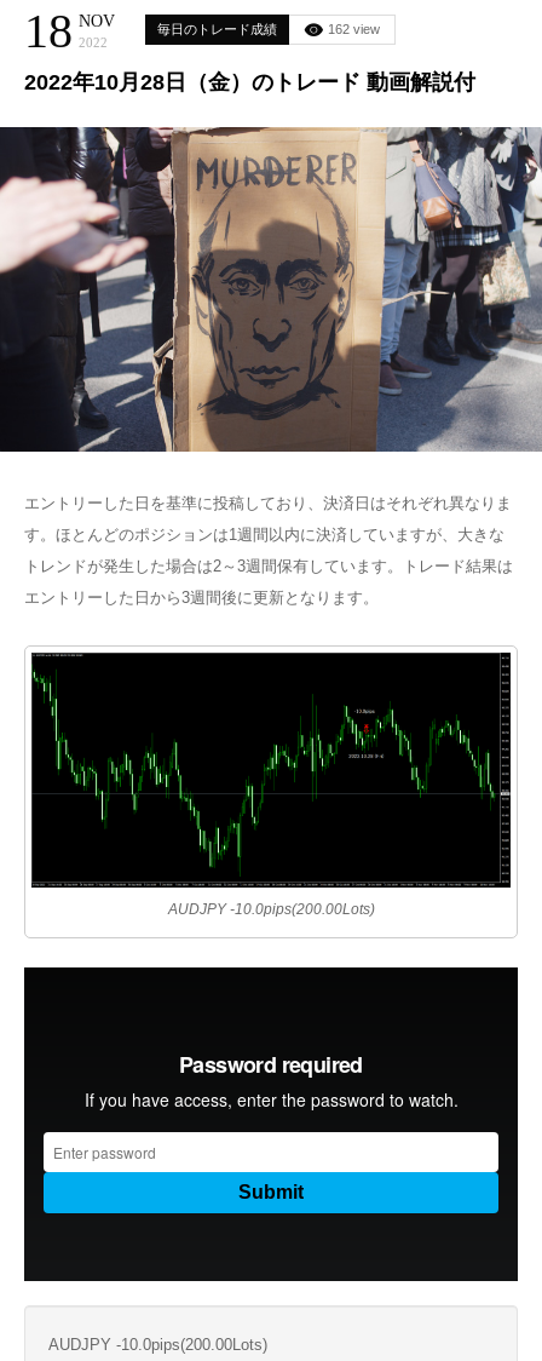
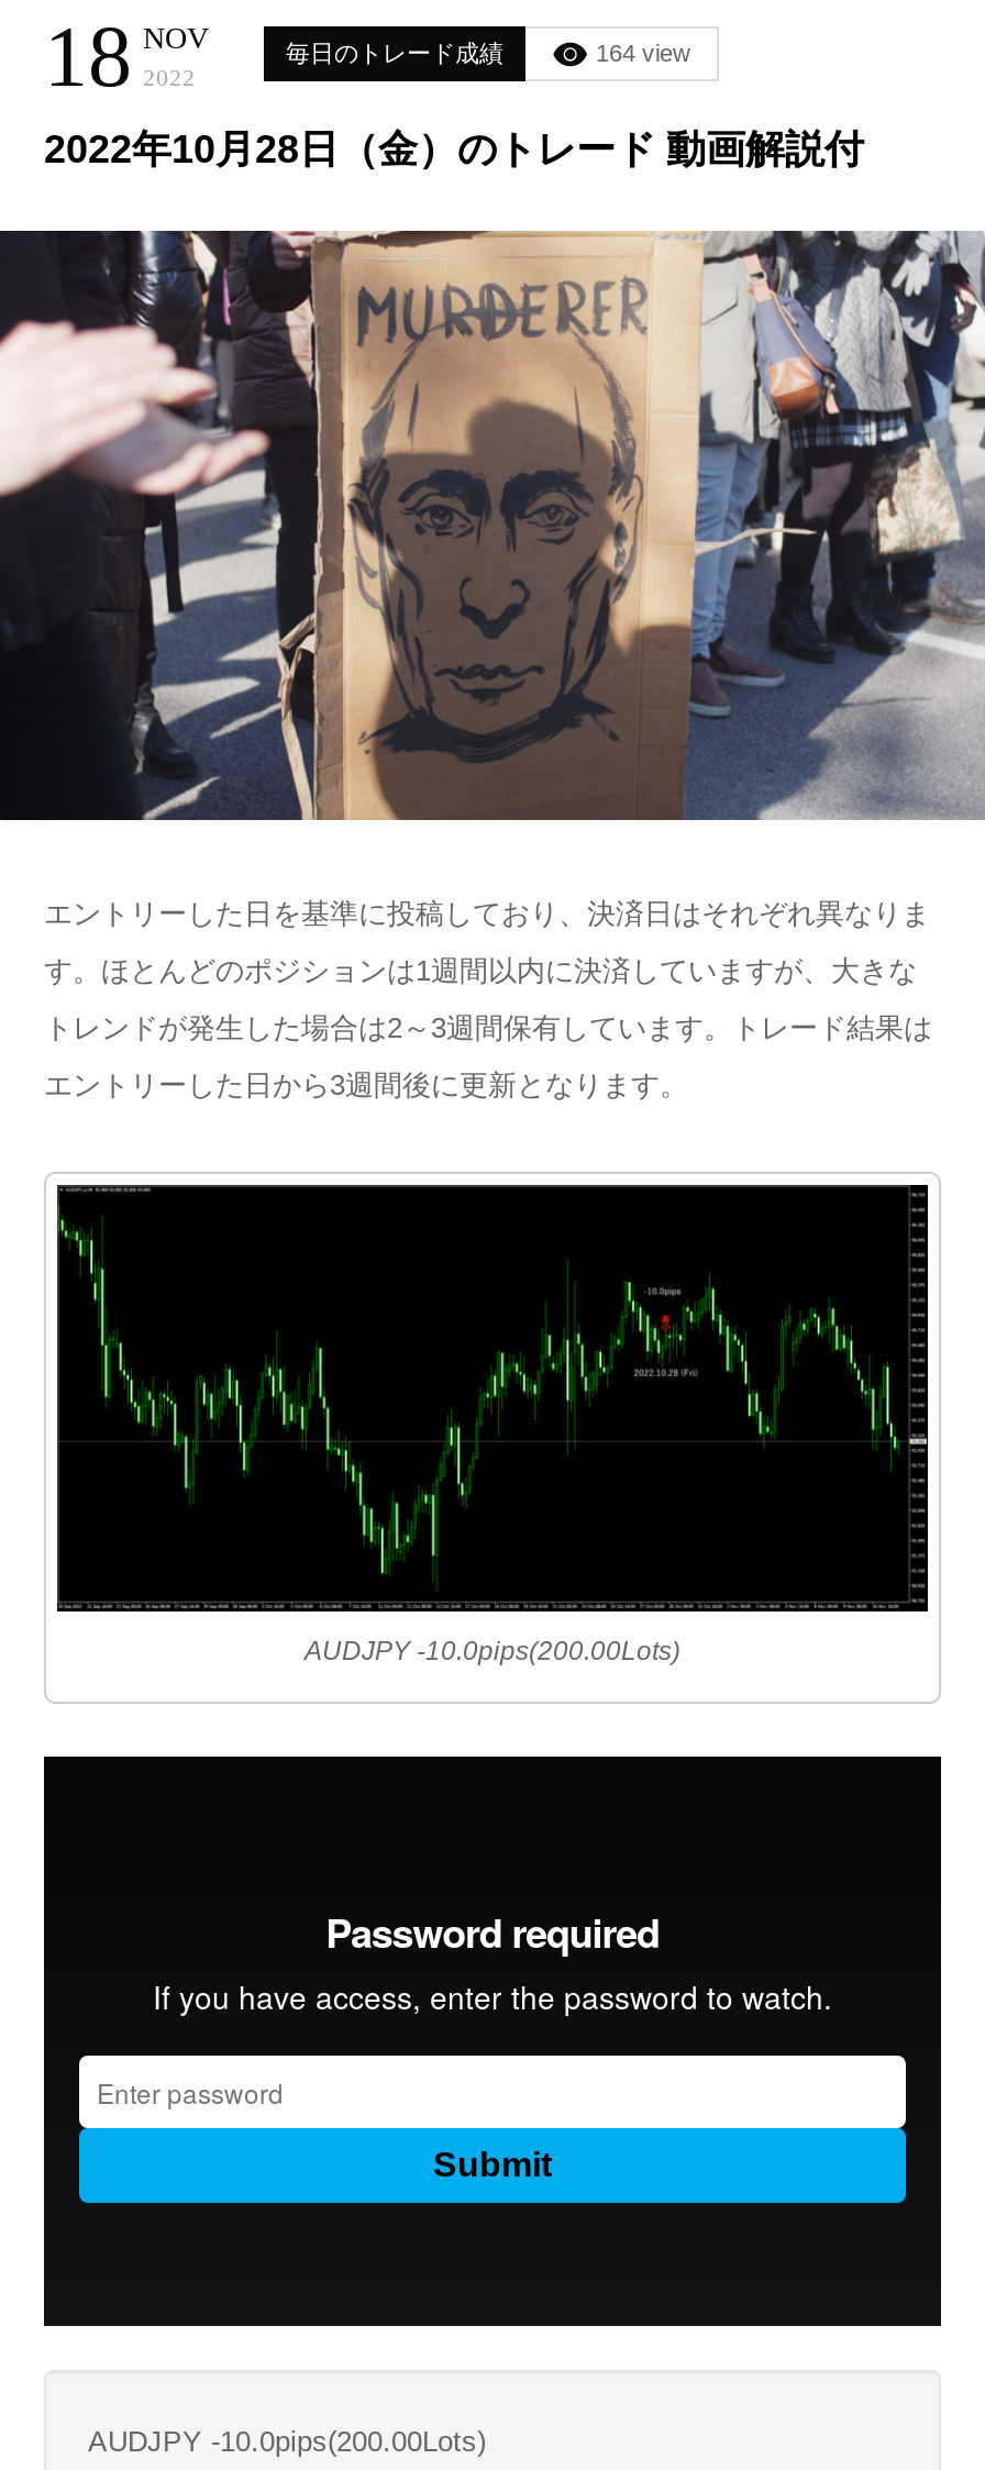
[328,22,380,36] 162 view -> [596,40,690,66] 164 view

